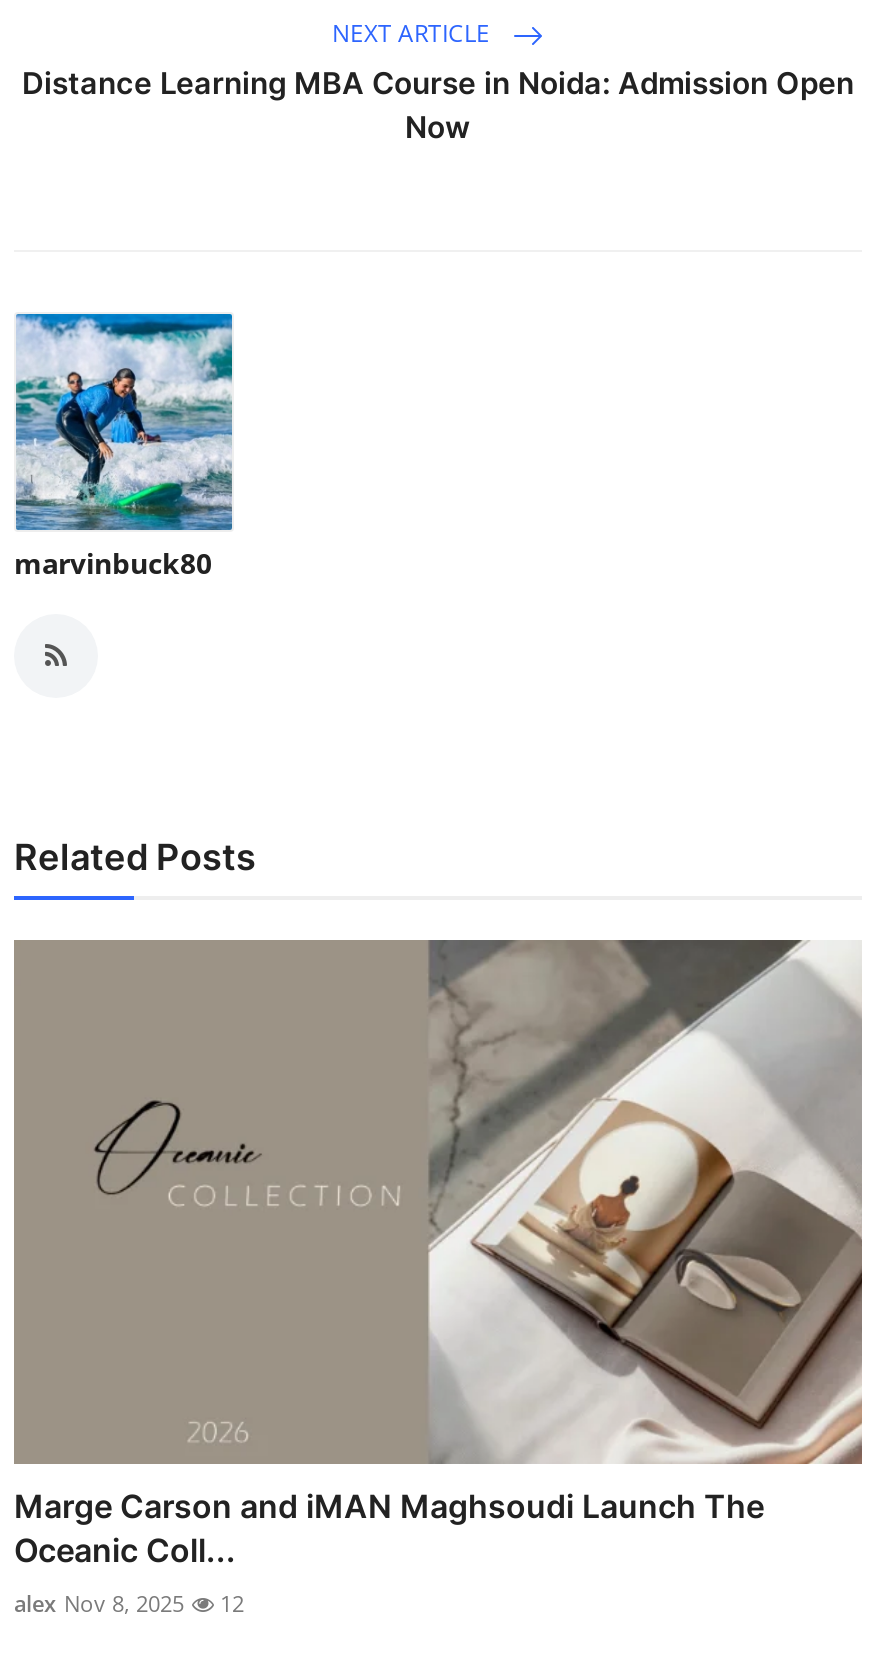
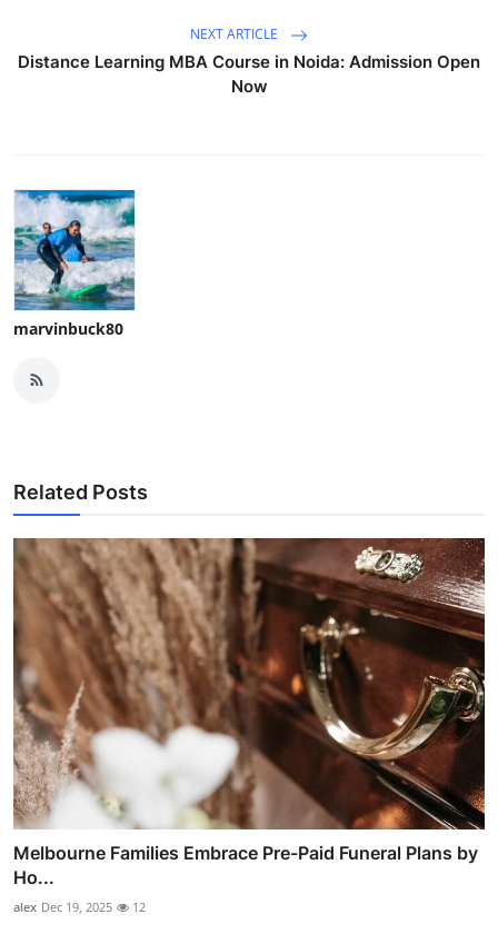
[12,938,864,1618] [image] | Marge Carson and iMAN Maghsoudi Launch The | Oceanic Coll... | alex Nov 8, 2025 -> [13,537,486,915] [image] | Melbourne Families Embrace Pre-Paid Funeral Plans by | Ho... | alex Dec 19, 2025

